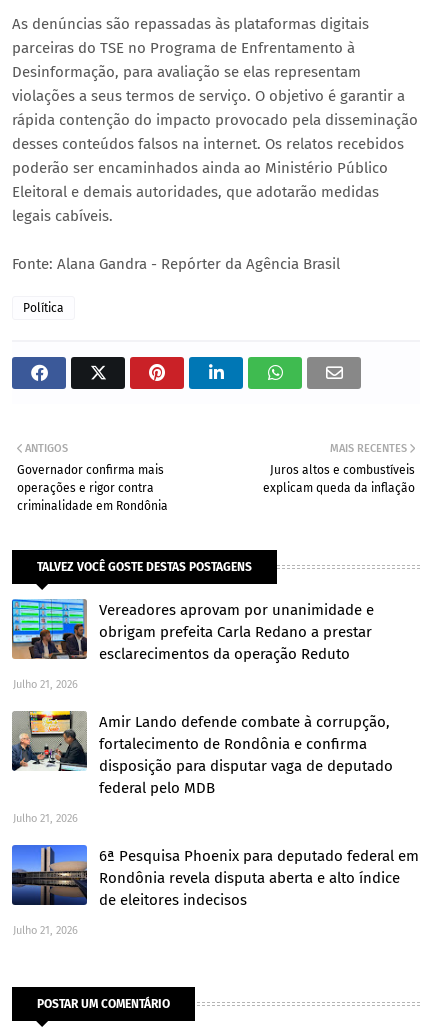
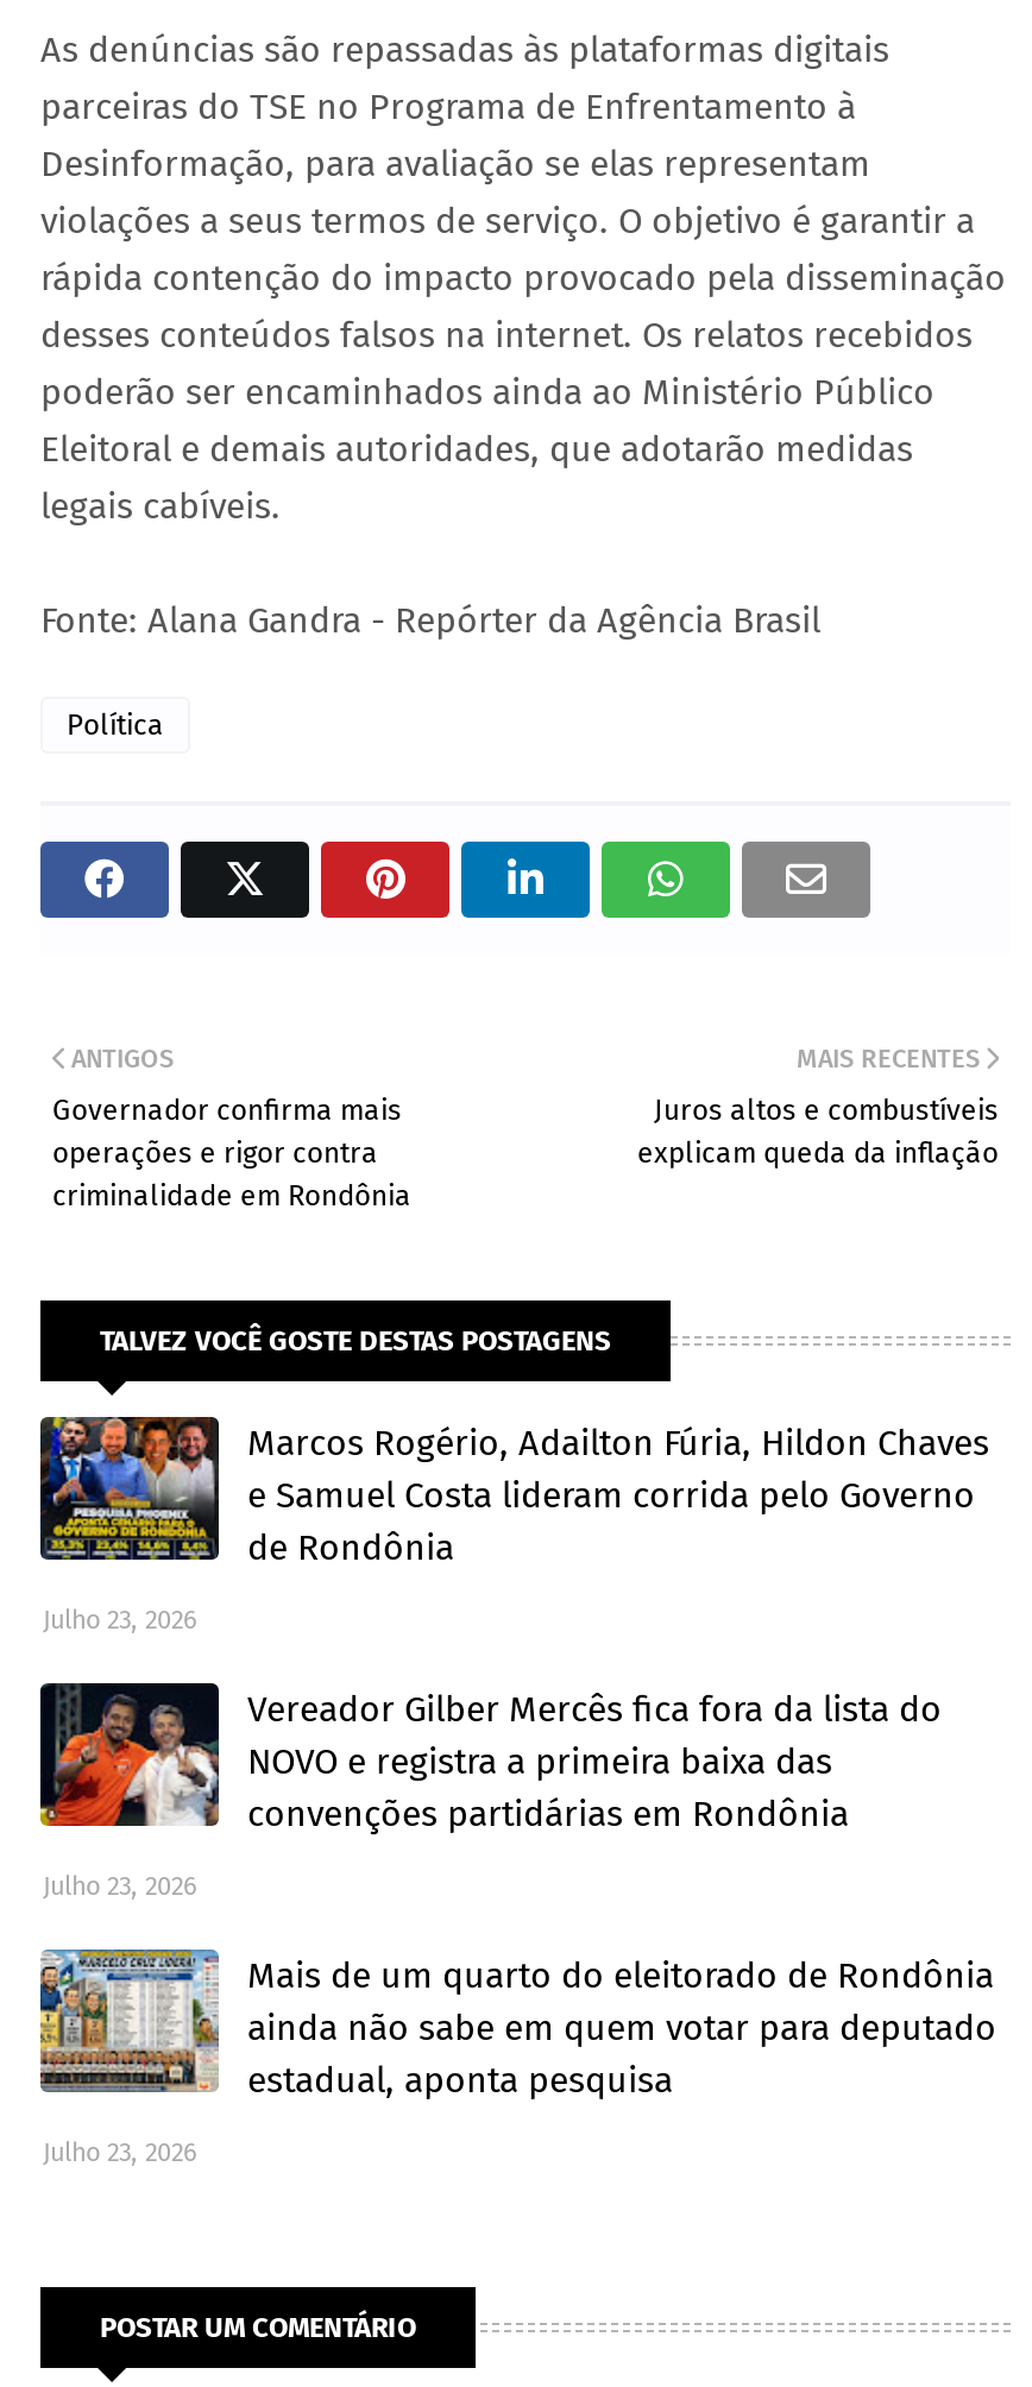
[11,598,374,663] [image] | Vereadores aprovam por unanimidade e | obrigam prefeita Carla Redano a prestar | esclarecimentos da operação Reduto -> [38,1415,989,1569] [image] | Marcos Rogério, Adailton Fúria, Hildon Chaves | e Samuel Costa lideram corrida pelo Governo | de Rondônia
[13,678,78,691] Julho 21, 2026 -> [43,1605,197,1635] Julho 23, 2026
[11,713,393,797] [image] | Amir Lando defende combate à corrupção, | fortalecimento de Rondônia e confirma | disposição para disputar vaga de deputado | federal pelo MDB -> [38,1681,942,1835] [image] | Vereador Gilber Mercês fica fora da lista do | NOVO e registra a primeira baixa das | convenções partidárias em Rondônia
[13,812,78,825] Julho 21, 2026 -> [43,1871,197,1902] Julho 23, 2026
[11,844,419,909] [image] | 6ª Pesquisa Phoenix para deputado federal em | Rondônia revela disputa aberta e alto índice | de eleitores indecisos -> [38,1954,996,2101] [image] | Mais de um quarto do eleitorado de Rondônia | ainda não sabe em quem votar para deputado | estadual, aponta pesquisa
[13,924,78,937] Julho 21, 2026 -> [43,2137,197,2168] Julho 23, 2026

